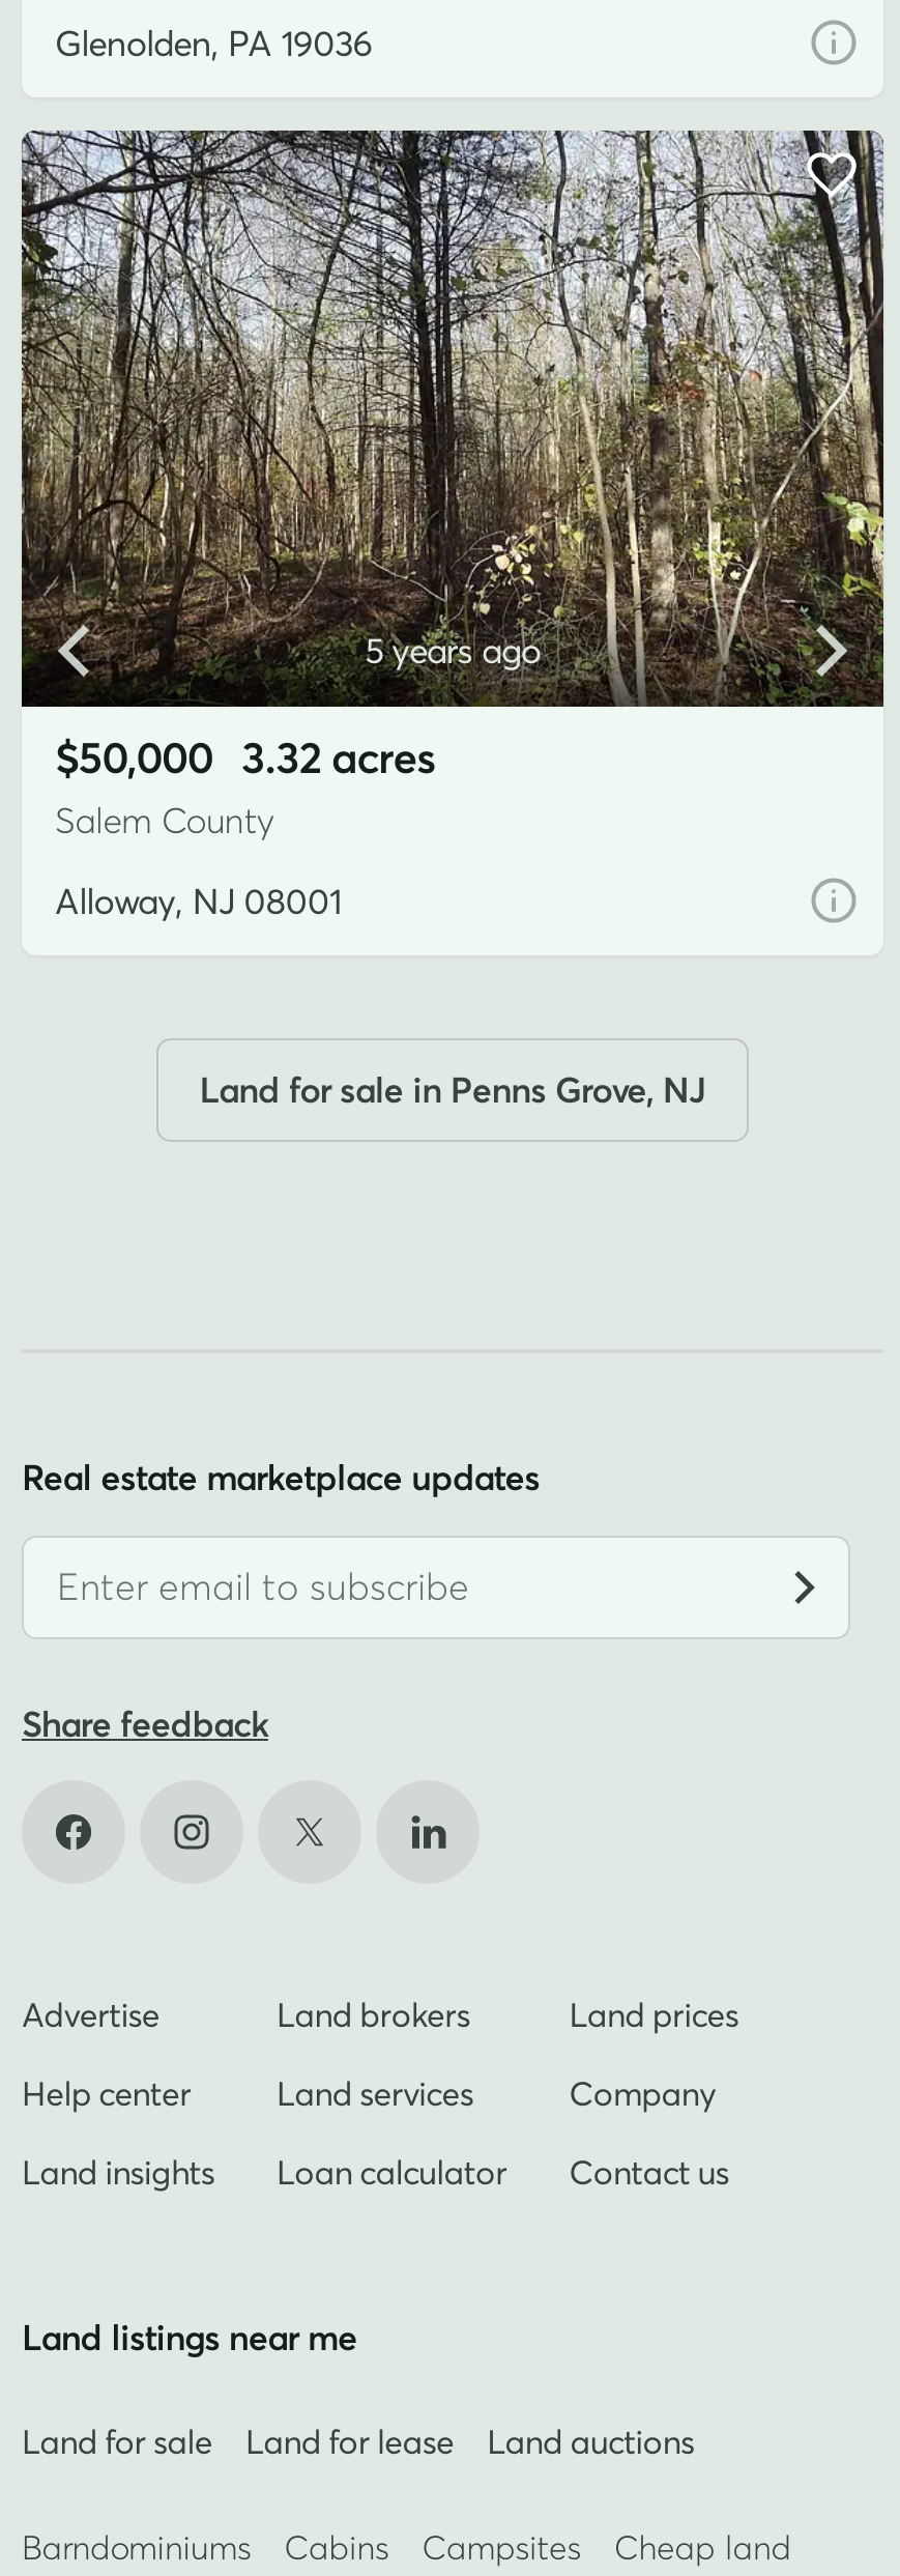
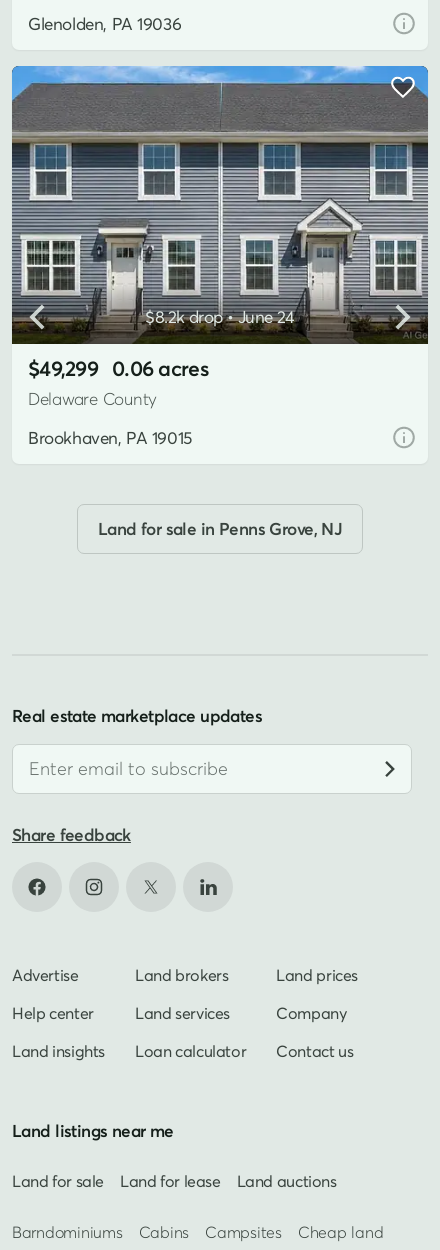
[20,128,883,707] [image] | 5 years ago -> [11,65,428,344] [image] | $8.2k drop • June 24
[55,731,434,840] $50,000 3.32 acres | Salem County -> [28,355,208,408] $49,299 0.06 acres | Delaware County
[55,878,341,921] Alloway, NJ 08001 -> [28,426,192,447] Brookhaven, PA 19015

